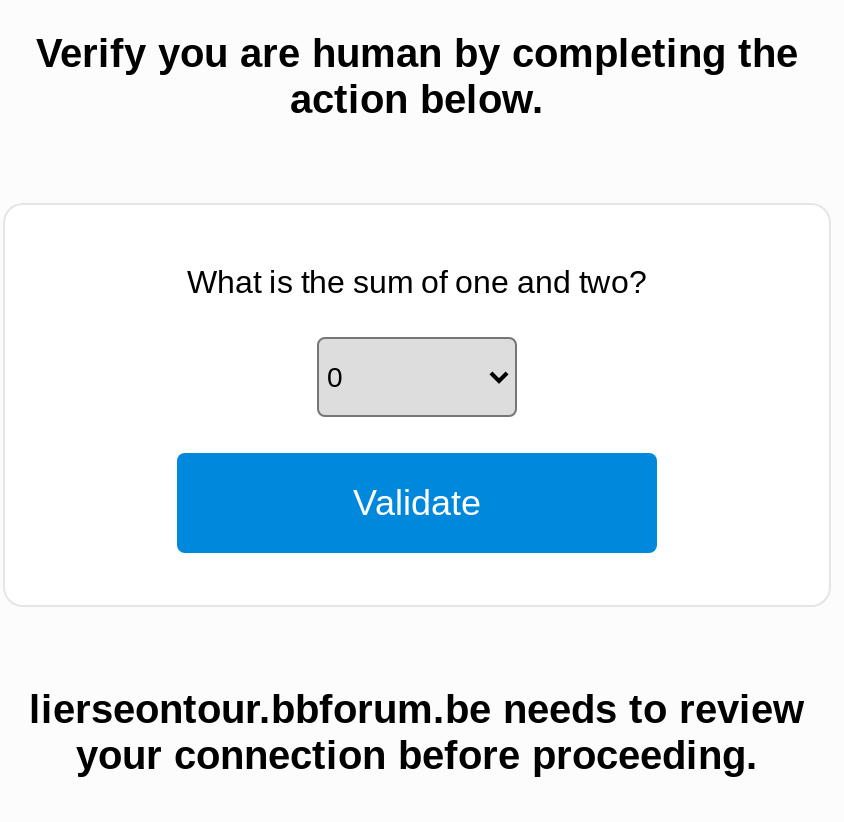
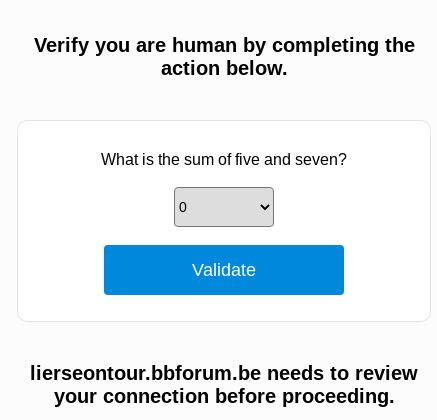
[187,265,647,299] What is the sum of one and two? -> [101,151,347,168] What is the sum of five and seven?

